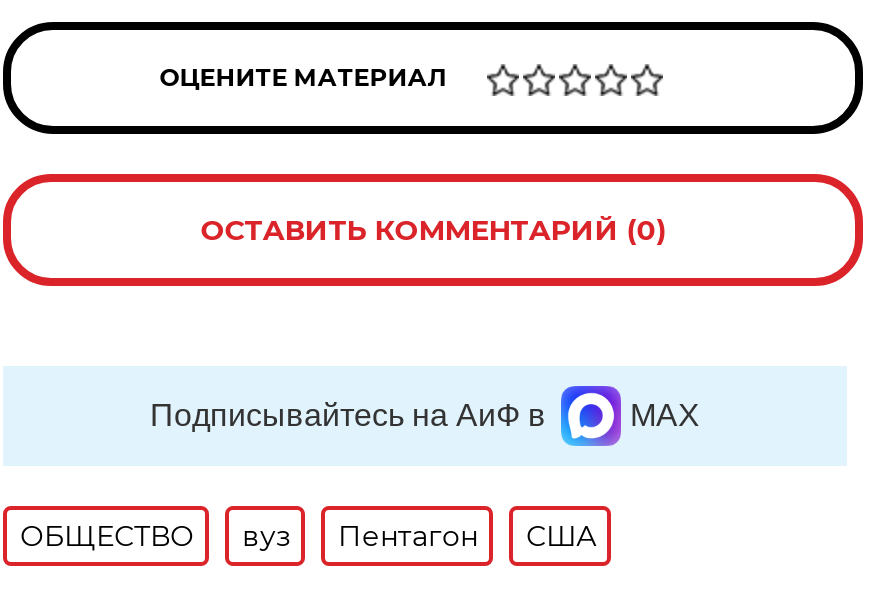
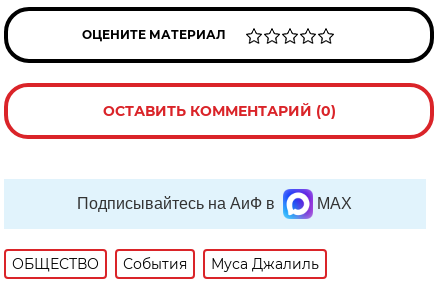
[242,518,596,554] вуз | Пентагон | США -> [123,255,319,273] События | Муса Джалиль

